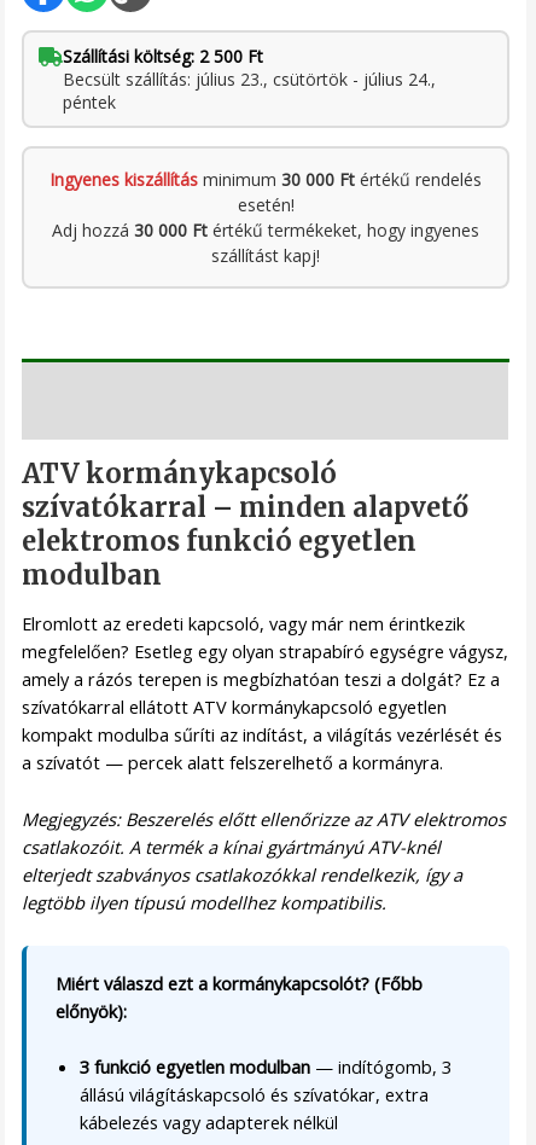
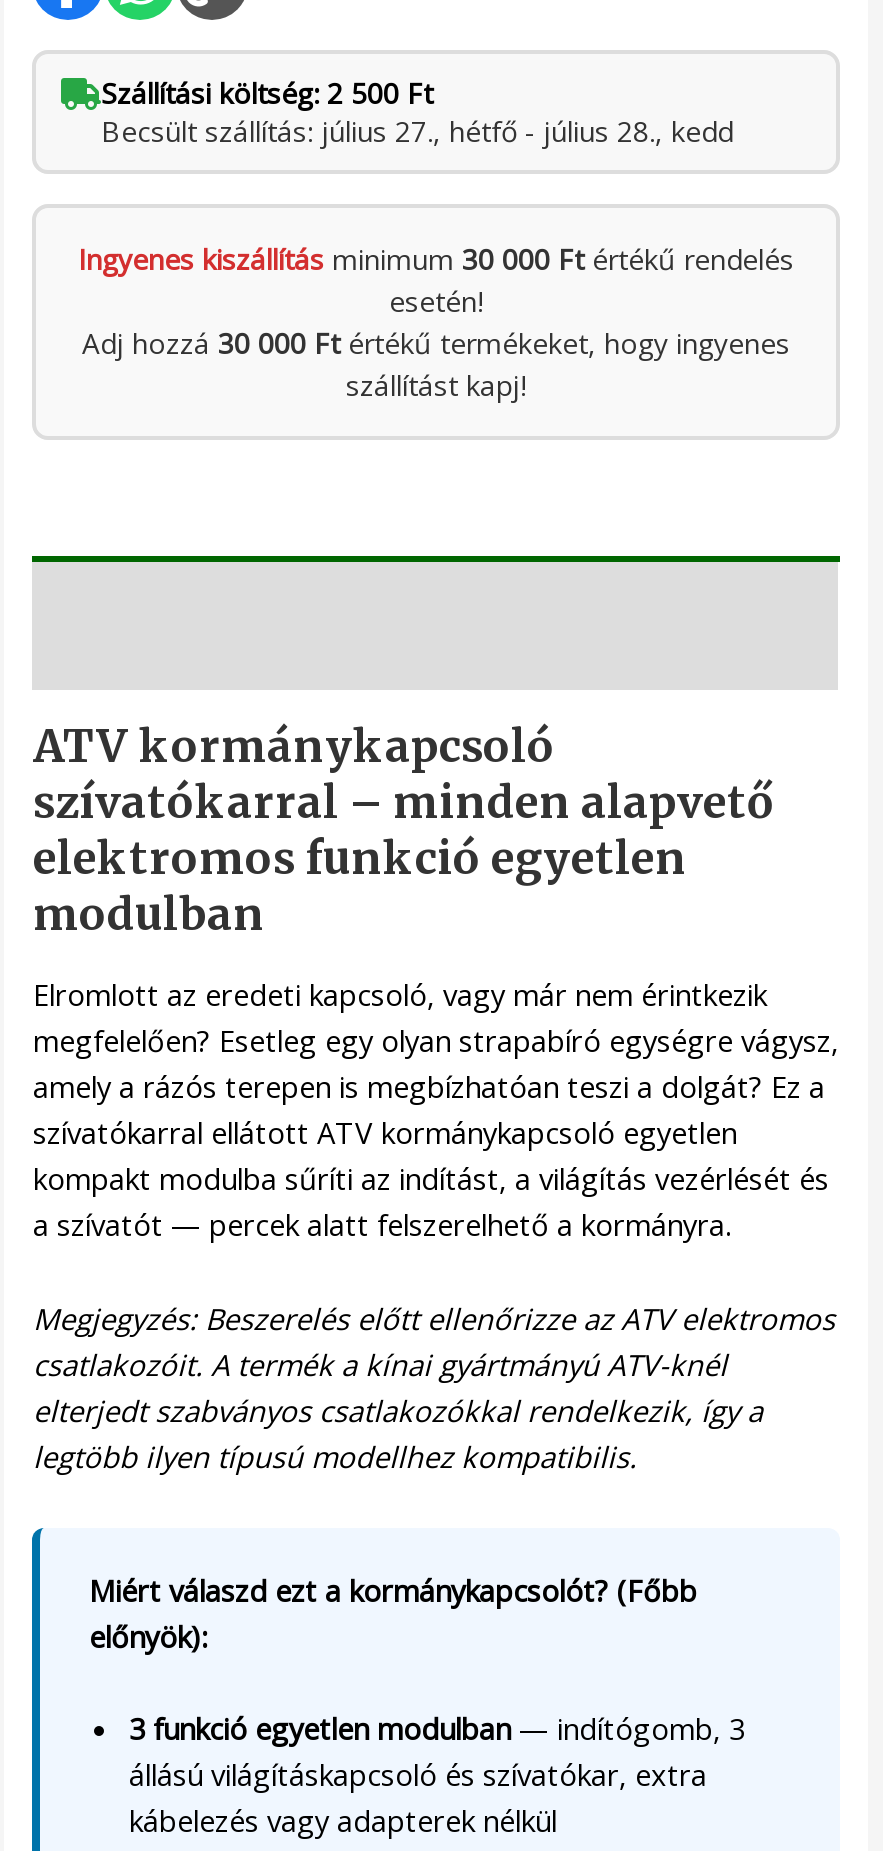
[63,67,436,113] Becsült szállítás: július 23., csütörtök - július 24., | péntek -> [101,111,733,149] Becsült szállítás: július 27., hétfő - július 28., kedd

